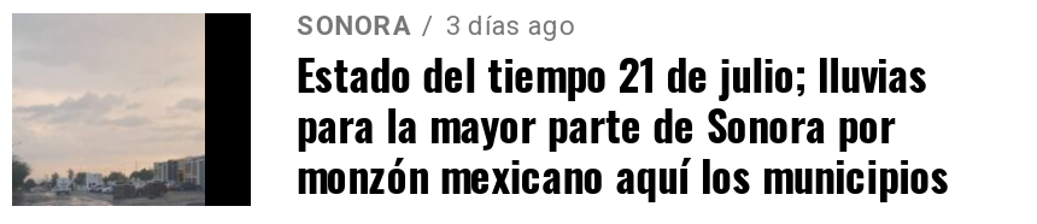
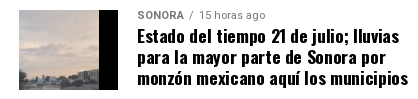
[296,11,574,43] SONORA 3 días ago -> [137,9,265,22] SONORA 15 horas ago

